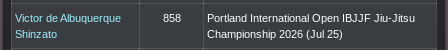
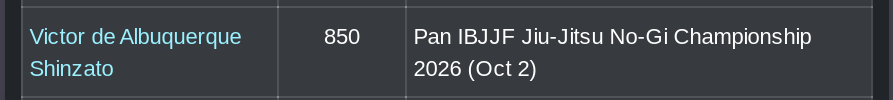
[162,12,415,40] 858 | Portland International Open IBJJF Jiu-Jitsu | Championship 2026 (Jul 25) -> [324,24,811,80] 850 | Pan IBJJF Jiu-Jitsu No-Gi Championship | 2026 (Oct 2)

